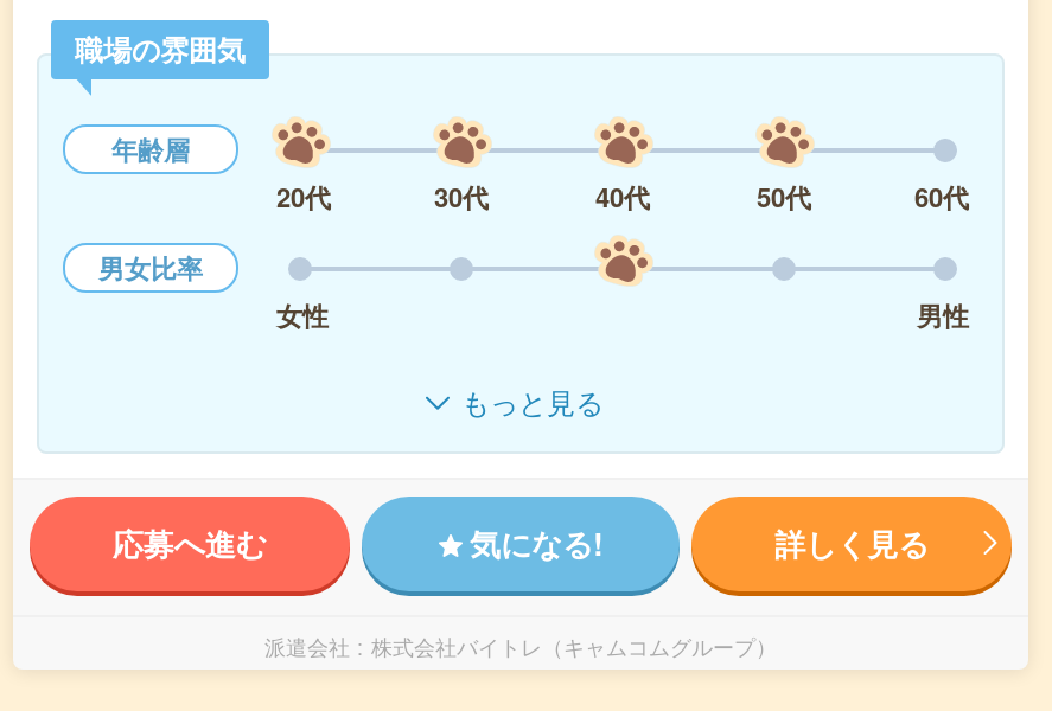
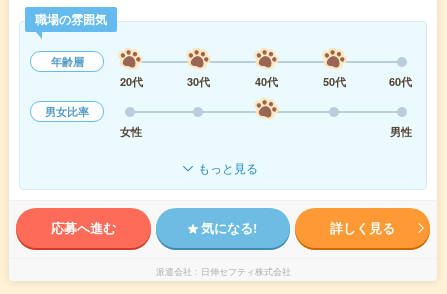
[371,632,777,663] 株式会社バイトレ（キャムコムグループ） -> [200,265,290,278] 日伸セフティ株式会社

